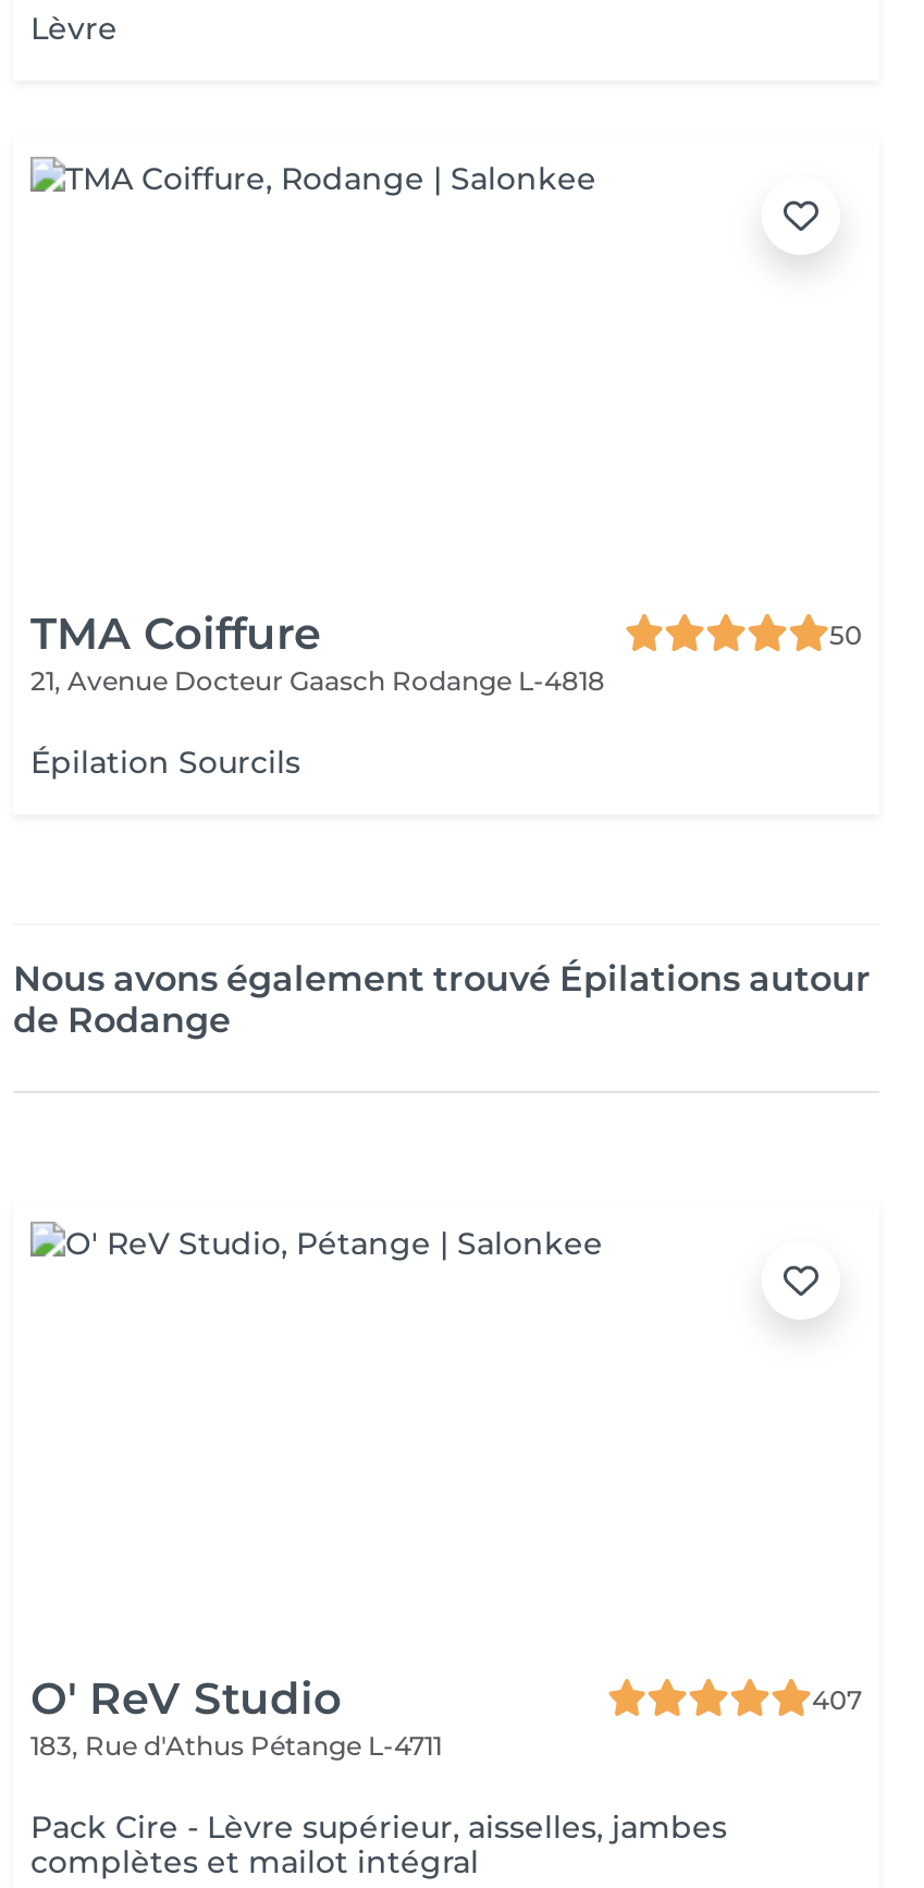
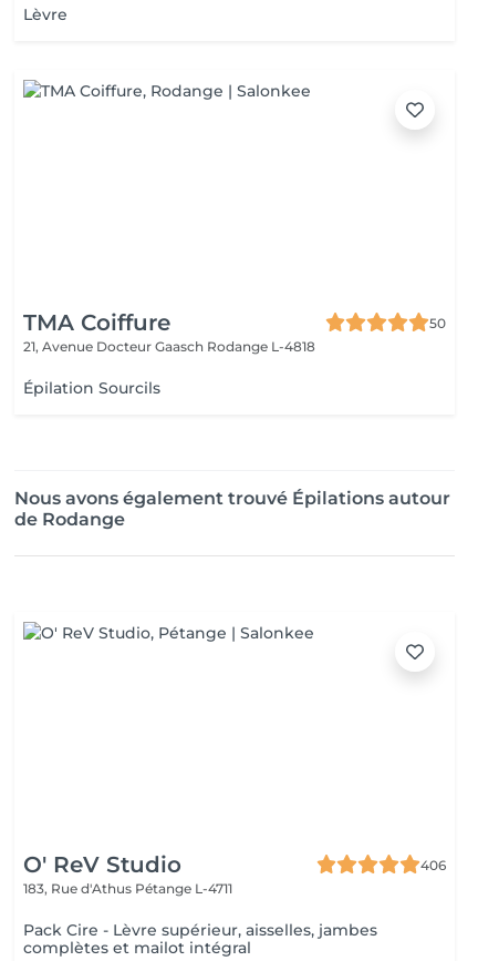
[812,1683,862,1716] 407 -> [420,857,446,873] 406

